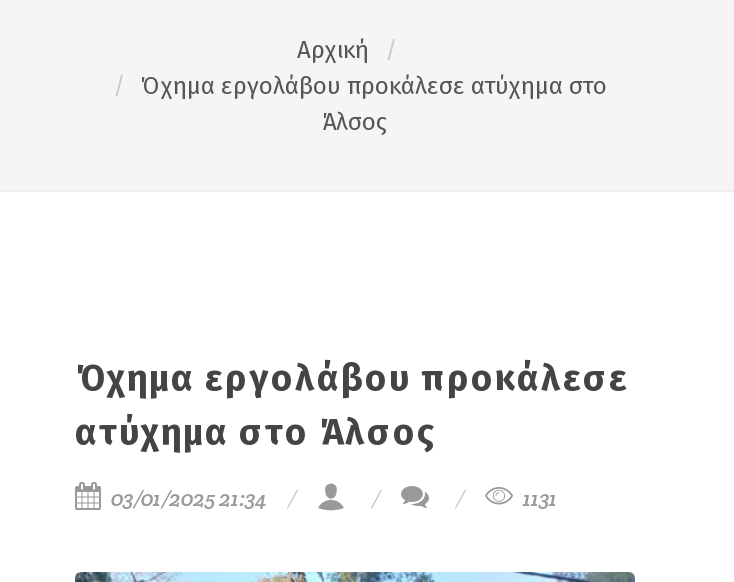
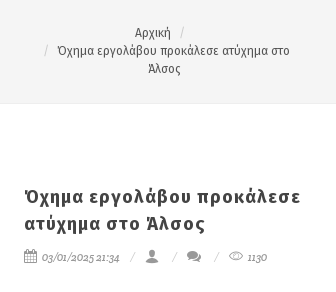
[519,484,557,512] 1131 -> [246,250,267,264] 1130

